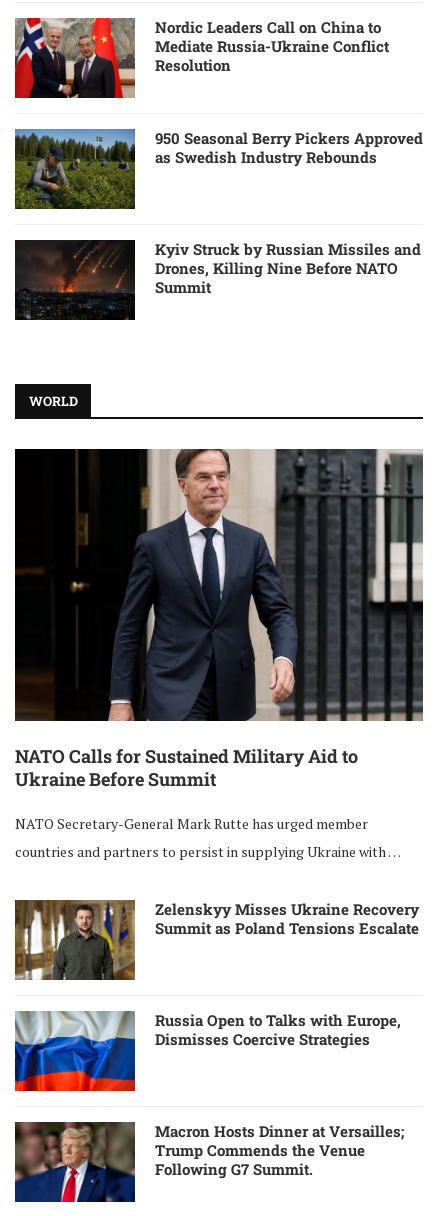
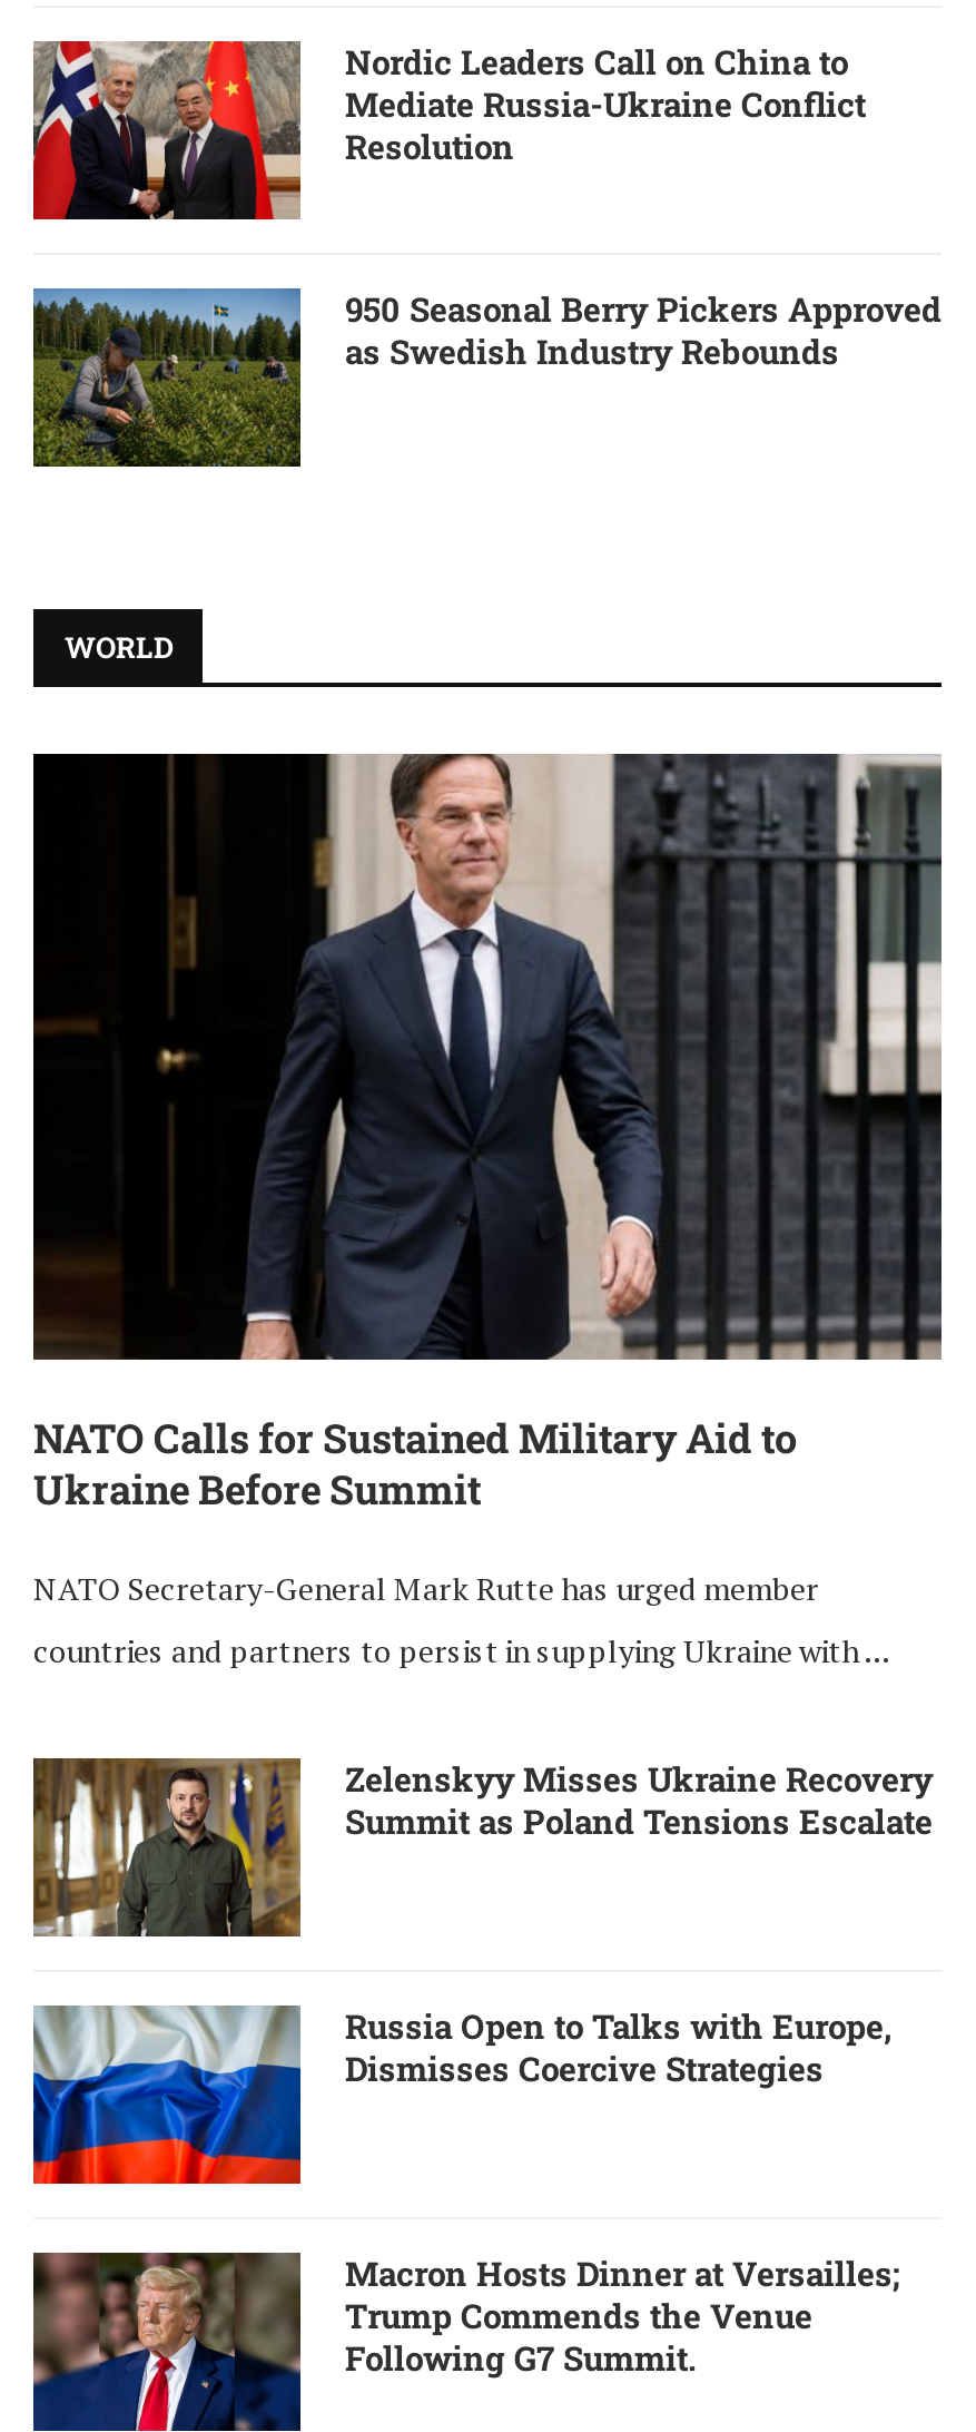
[14,238,421,320] [image] | Kyiv Struck by Russian Missiles and | Drones, Killing Nine Before NATO | Summit -> none

